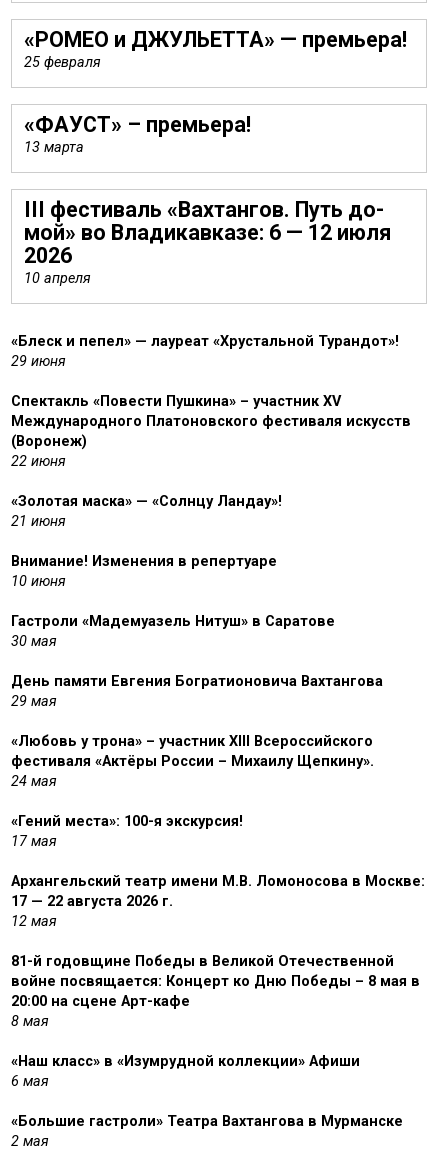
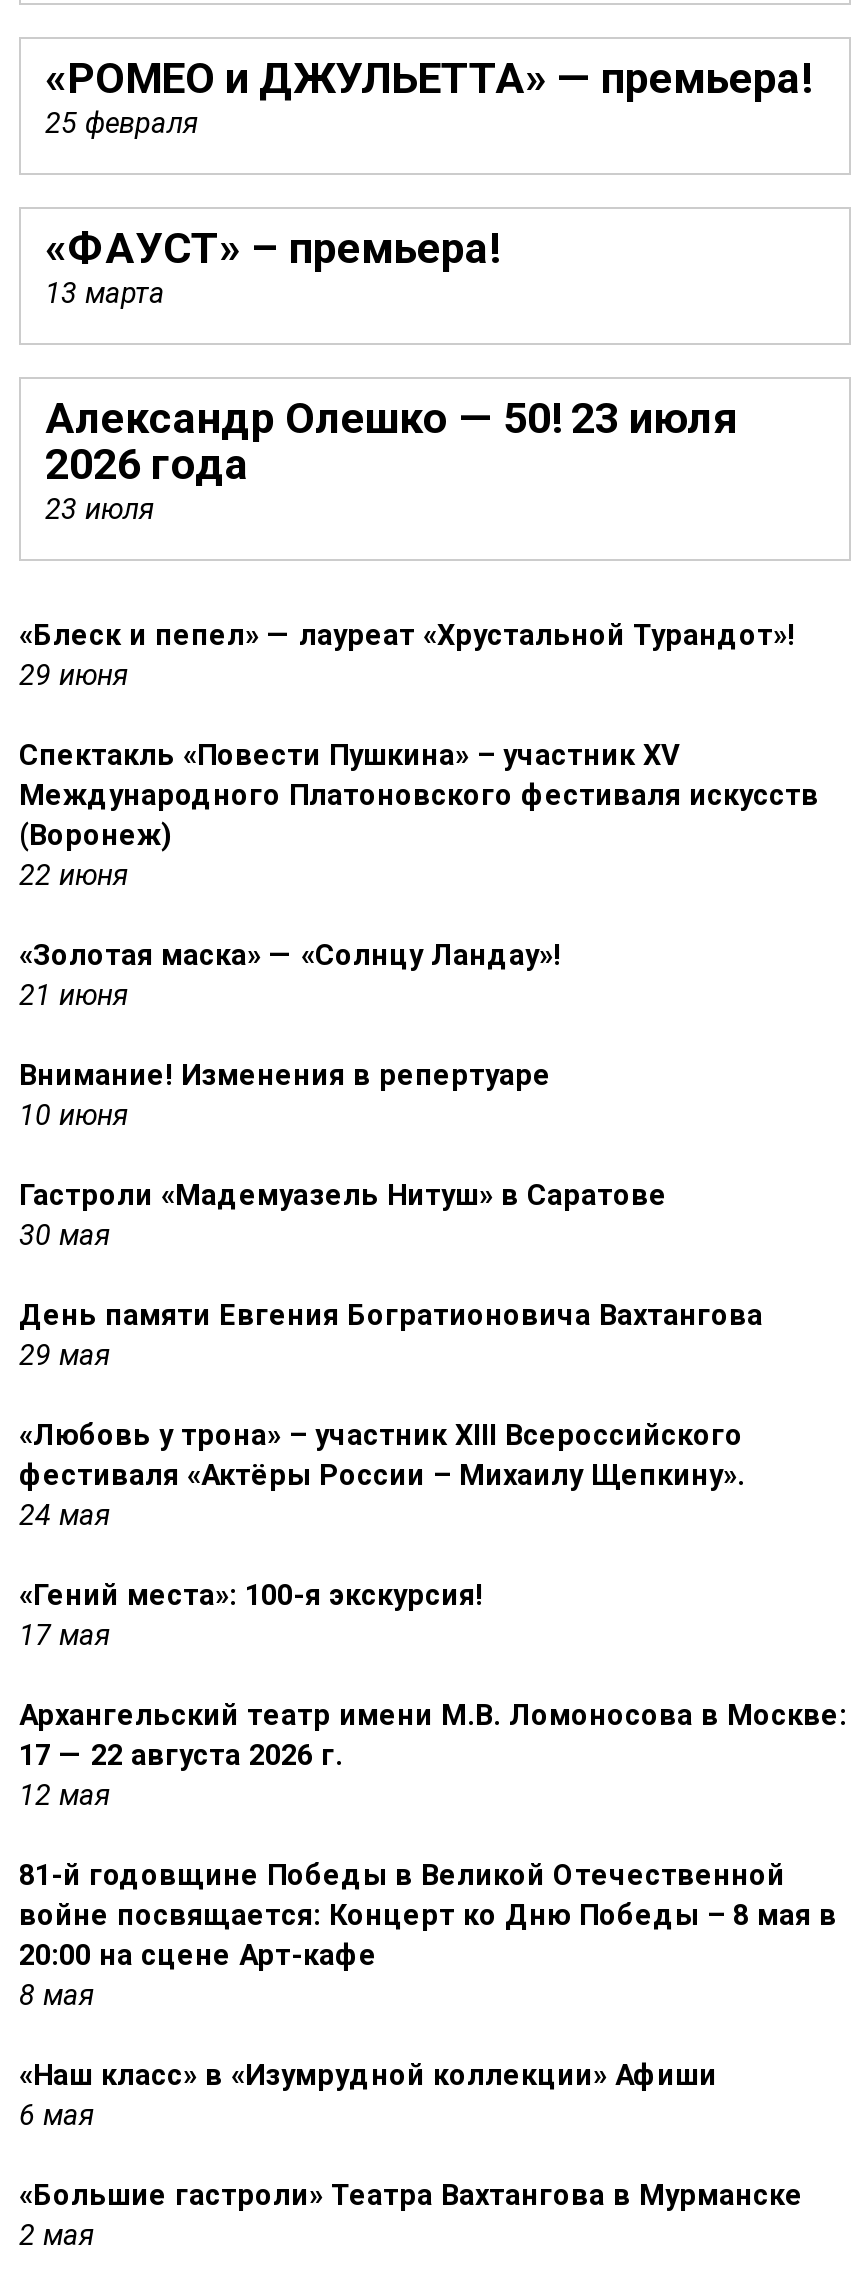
[24,197,391,287] III фестиваль «Вахтангов. Путь до | мой» во Владикавказе: 6 — 12 июля | 2026 | 10 апреля -> [45,393,737,527] Александр Олешко — 50! 23 июля | 2026 года | 23 июля

